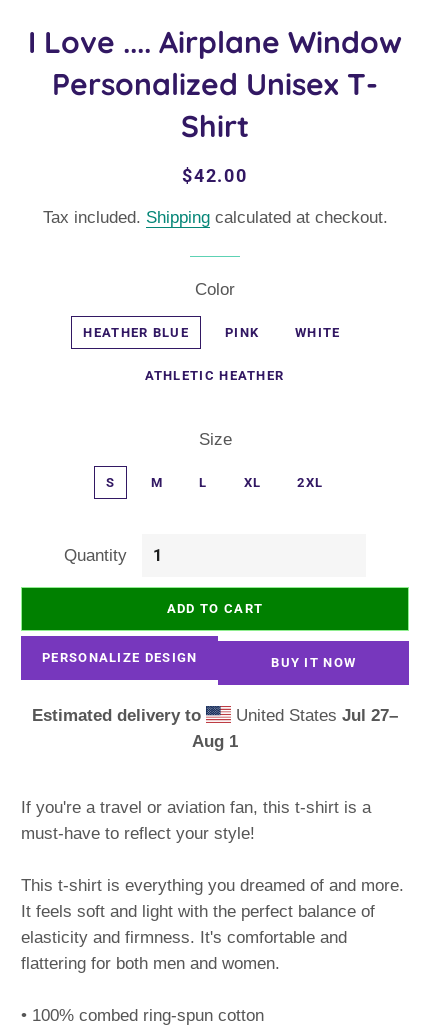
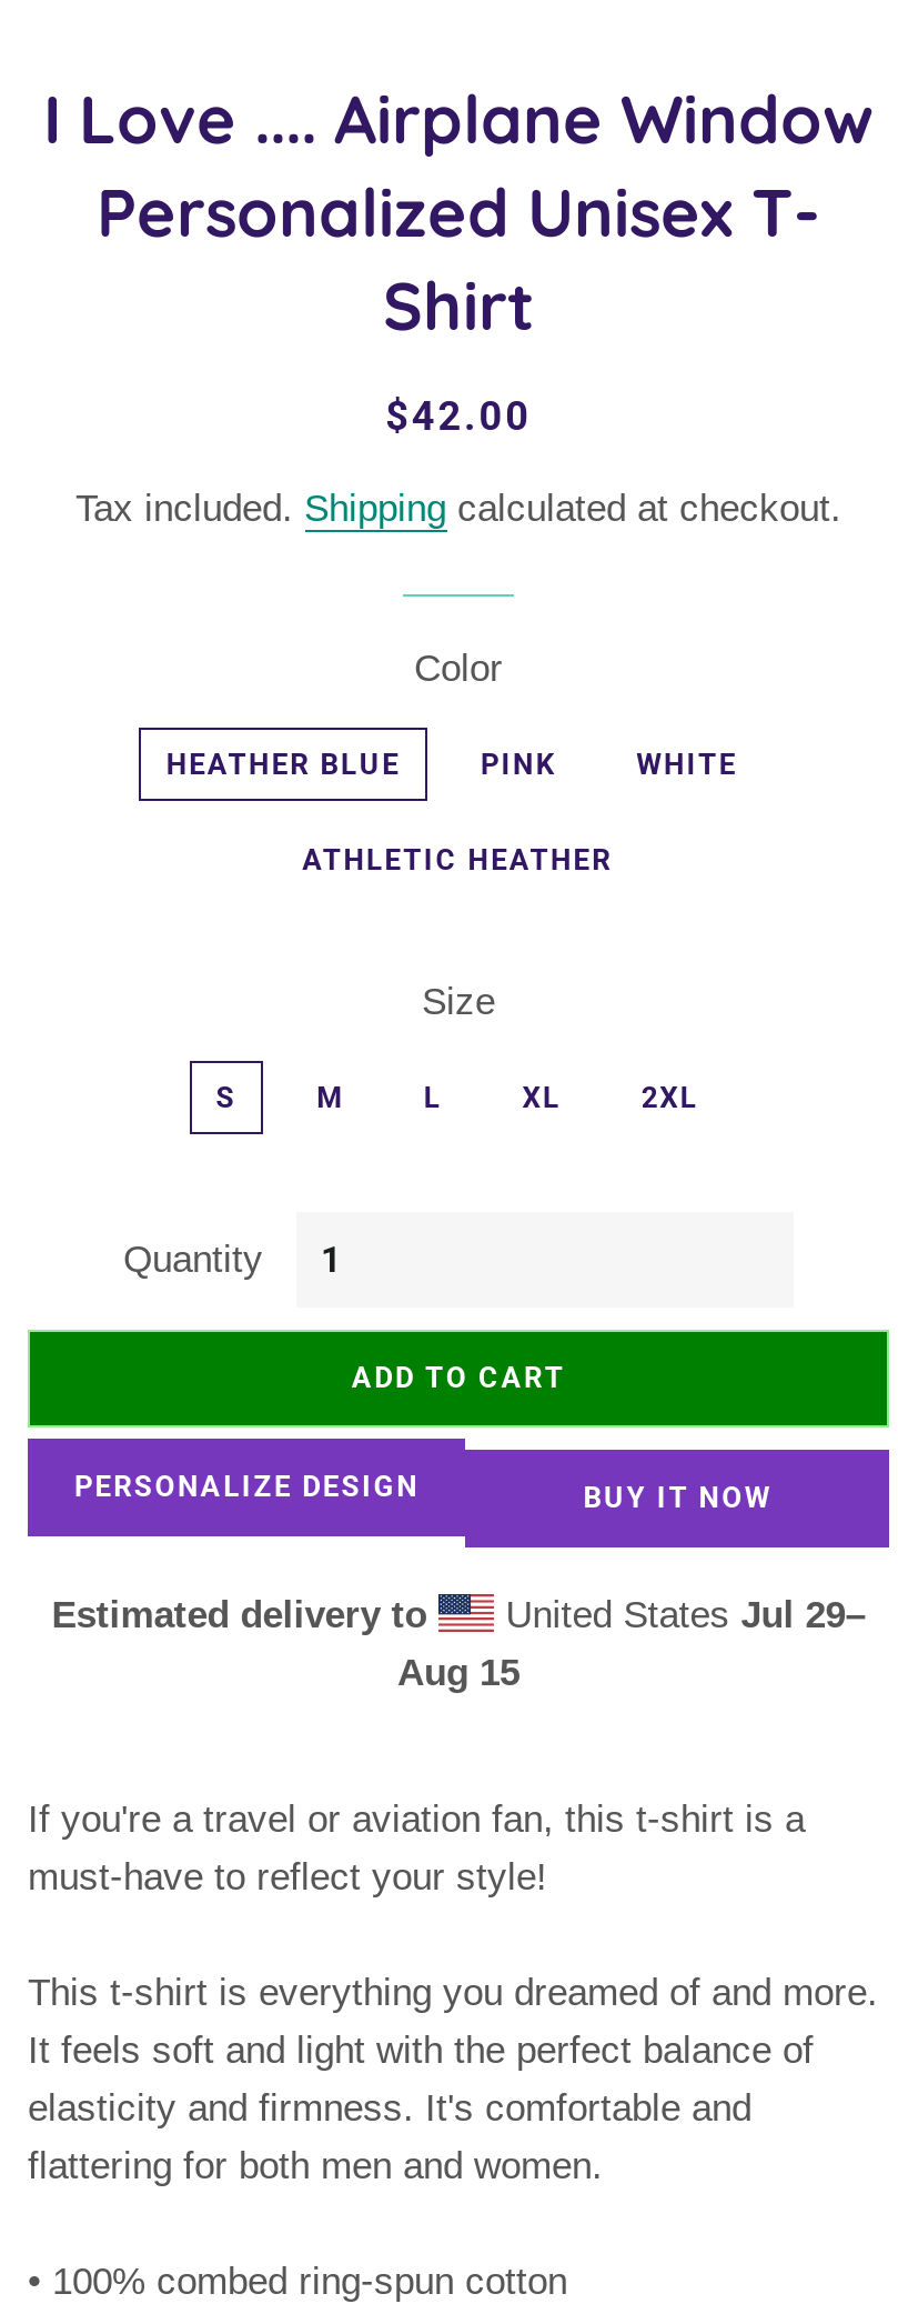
[231,706,398,725] United States Jul 27– -> [494,1594,865,1636] United States Jul 29–
[192,732,238,751] Aug 1 -> [397,1652,519,1694] Aug 15

